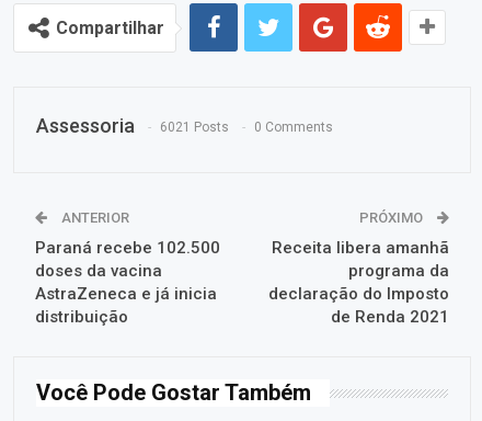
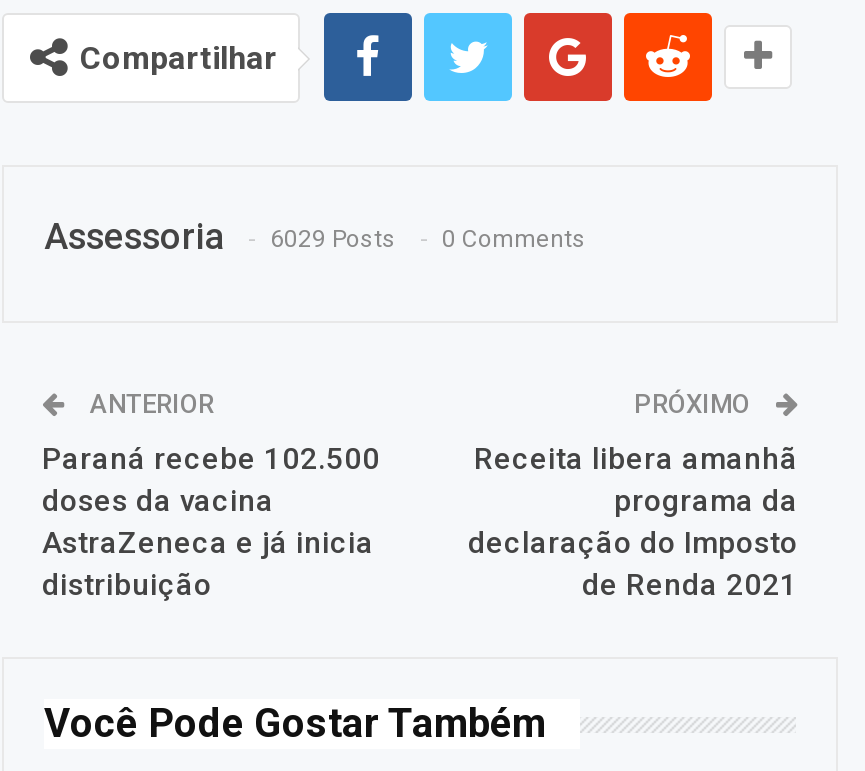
[36,114,333,137] Assessoria 6021 Posts 0 Comments -> [44,215,586,257] Assessoria 6029 Posts 0 Comments

